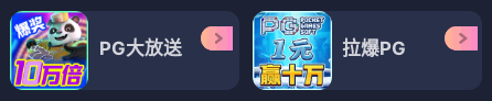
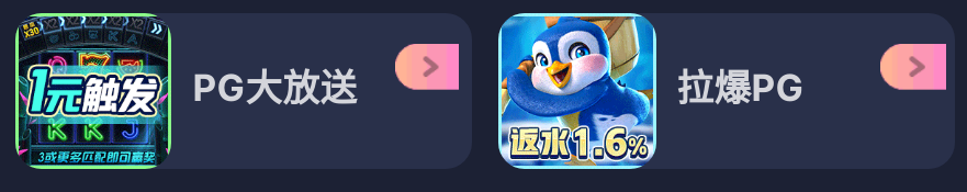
[10,11,88,90] [image] -> [15,12,171,170] [image]
[254,10,331,89] [image] -> [501,12,654,170] [image]

